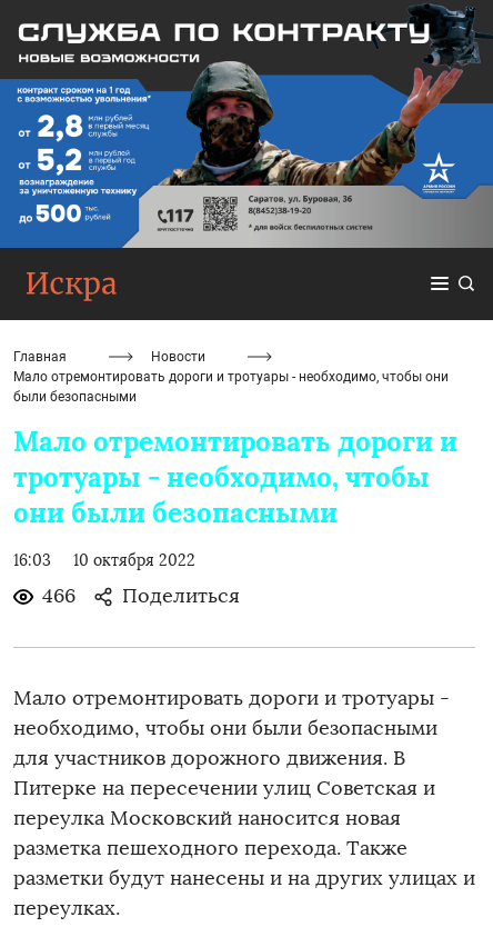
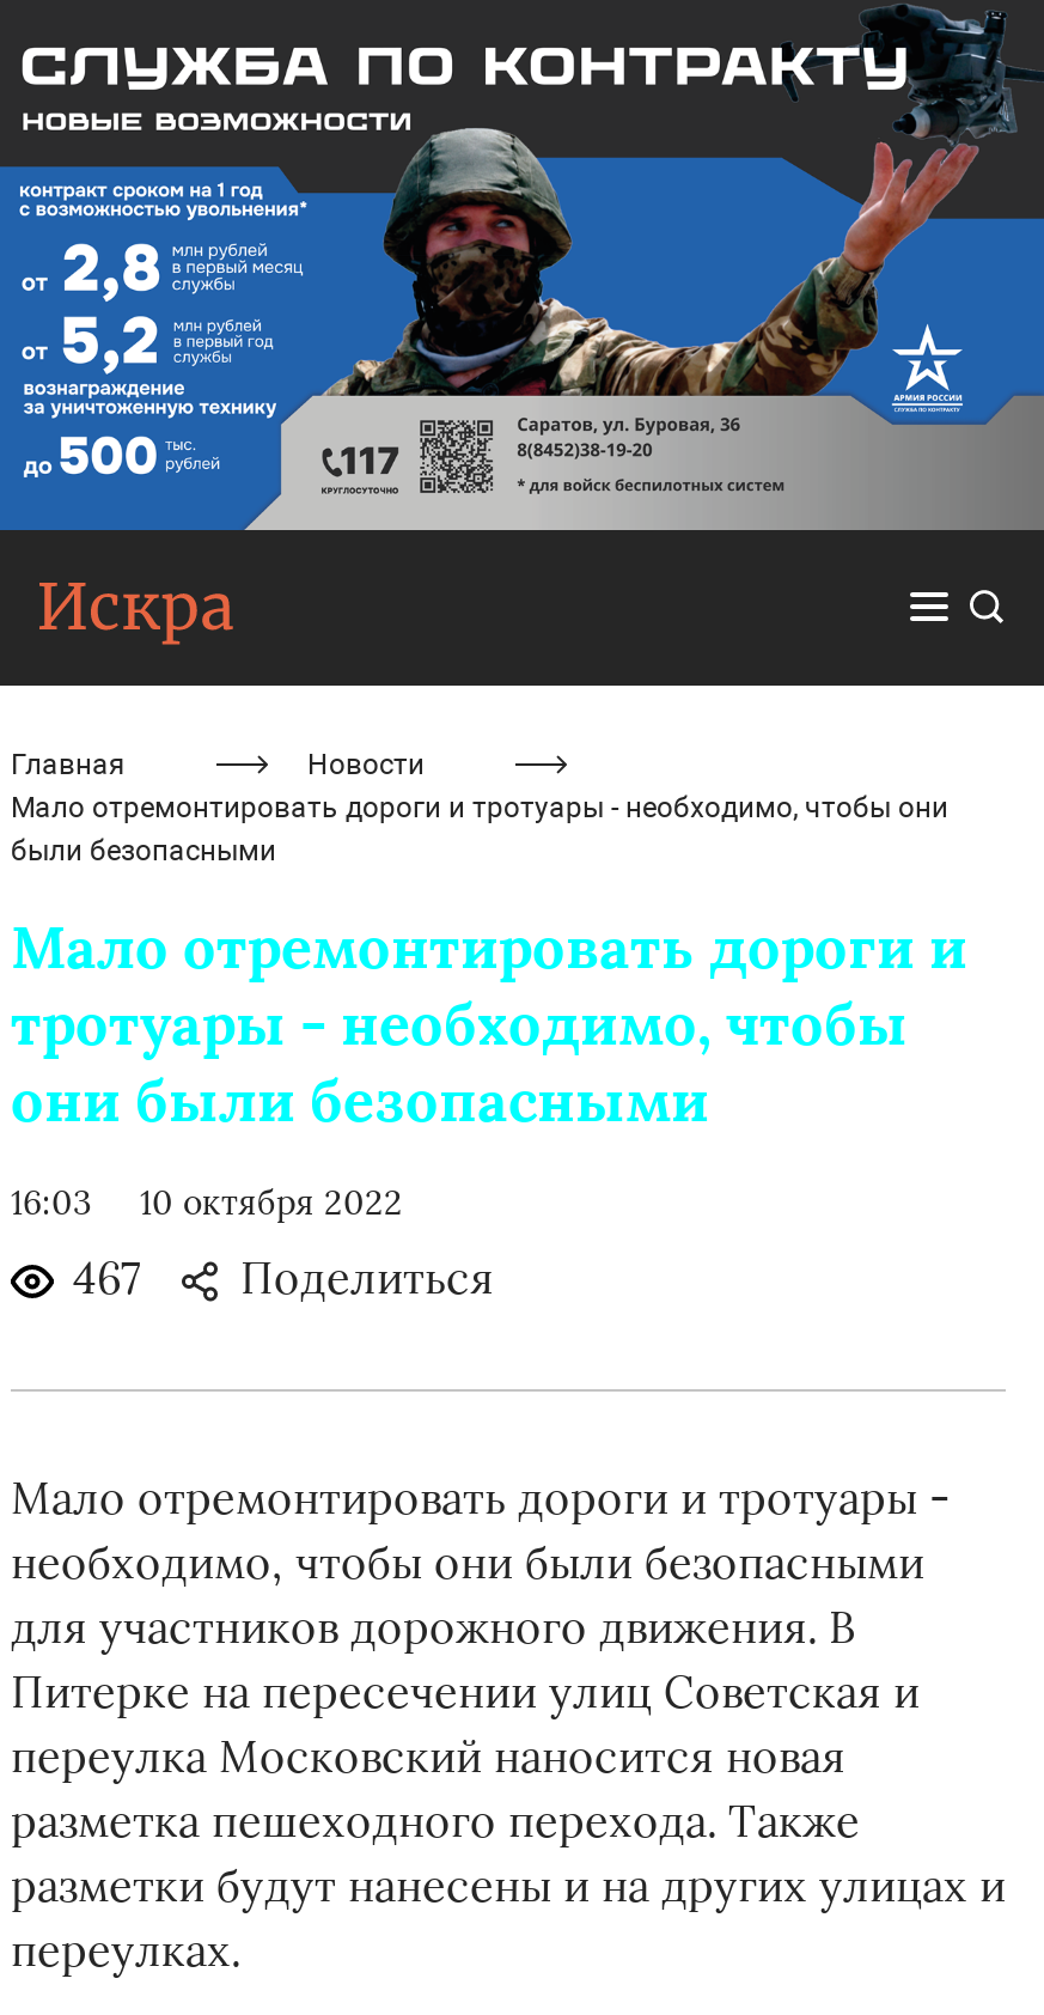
[42,584,240,608] 466 Поделиться -> [73,1253,494,1305] 467 Поделиться

